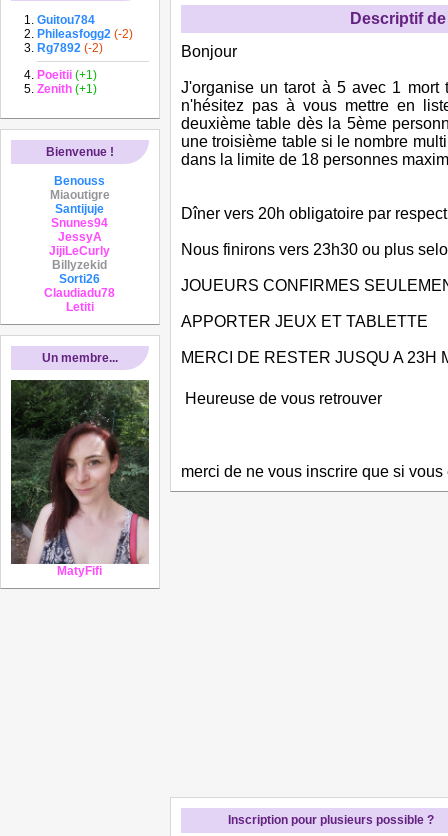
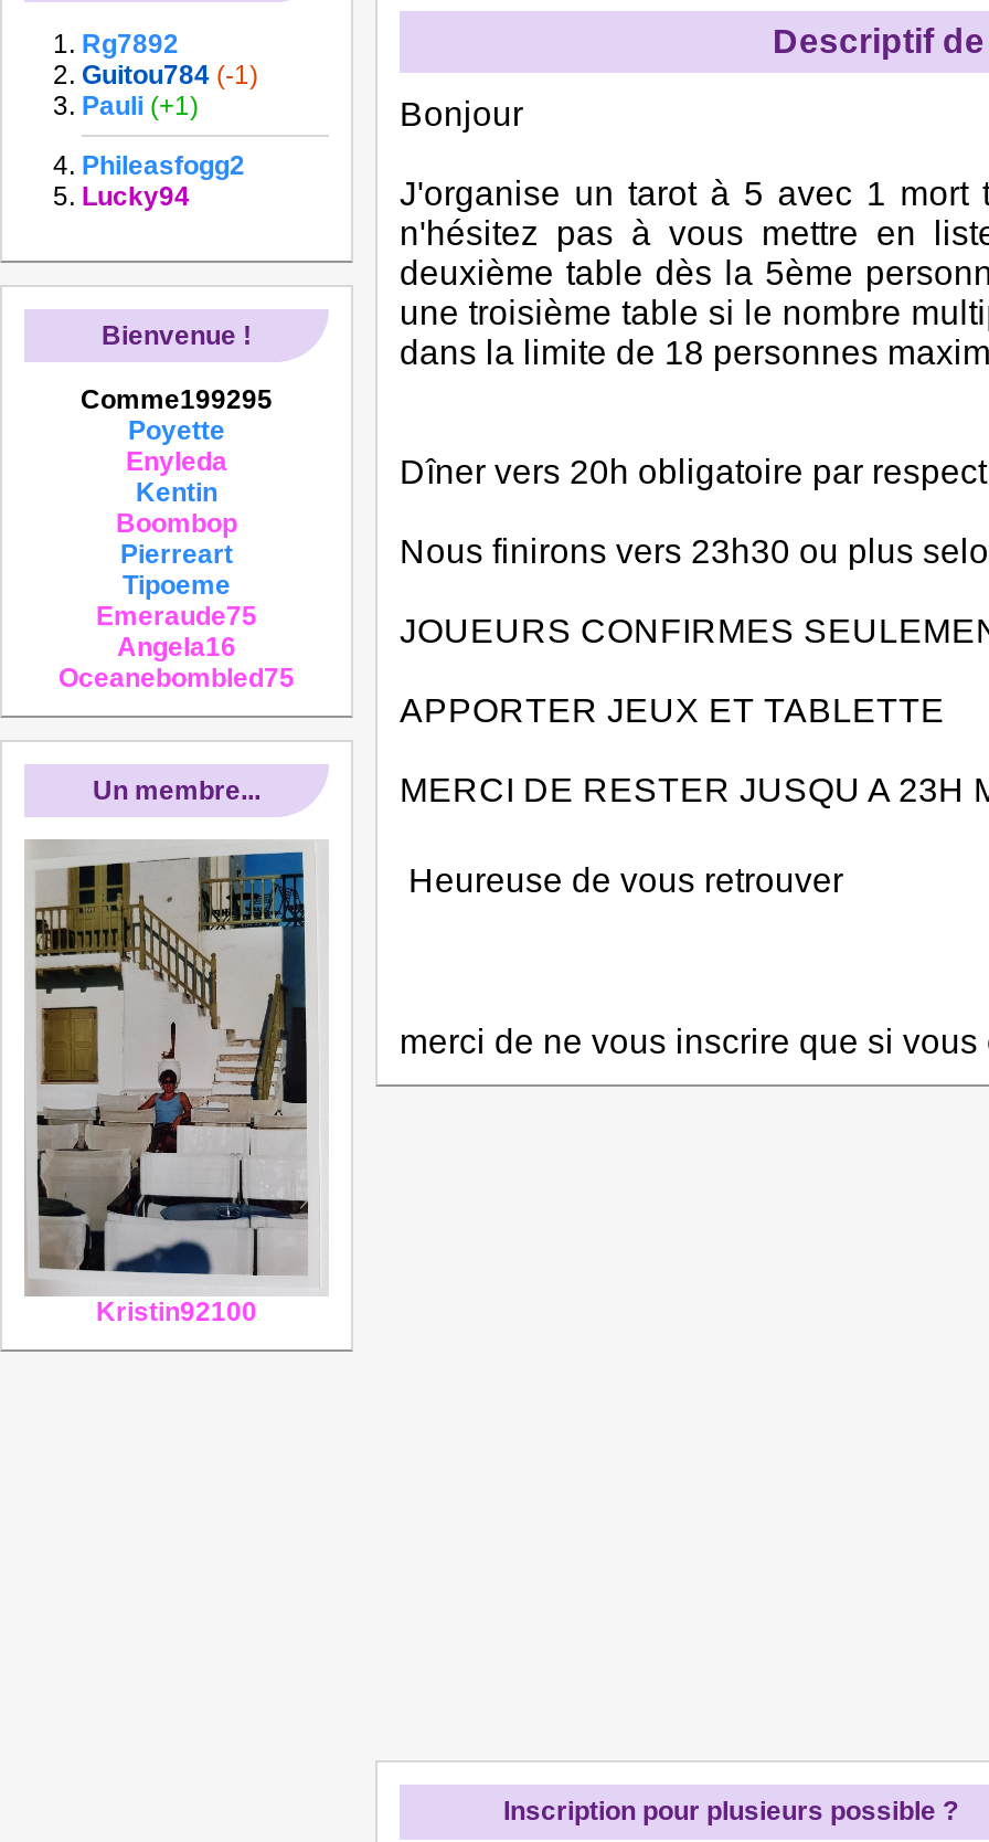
[37,13,133,55] Guitou784 | Phileasfogg2 (-2) | Rg7892 (-2) -> [82,29,258,121] Rg7892 | Guitou784 (-1) | Pauli (+1)
[37,68,97,96] Poeitii (+1) | Zenith (+1) -> [82,150,245,212] Phileasfogg2 | Lucky94
[44,174,115,314] Benouss | Miaoutigre | Santijuje | Snunes94 | JessyA | JijiLeCurly | Billyzekid | Sorti26 | Claudiadu78 | Letiti -> [59,384,295,694] Comme199295 | Poyette | Enyleda | Kentin | Boombop | Pierreart | Tipoeme | Emeraude75 | Angela16 | Oceanebombled75
[3,380,158,590] [image] | MatyFifi -> [24,839,329,1327] [image] | Kristin92100

